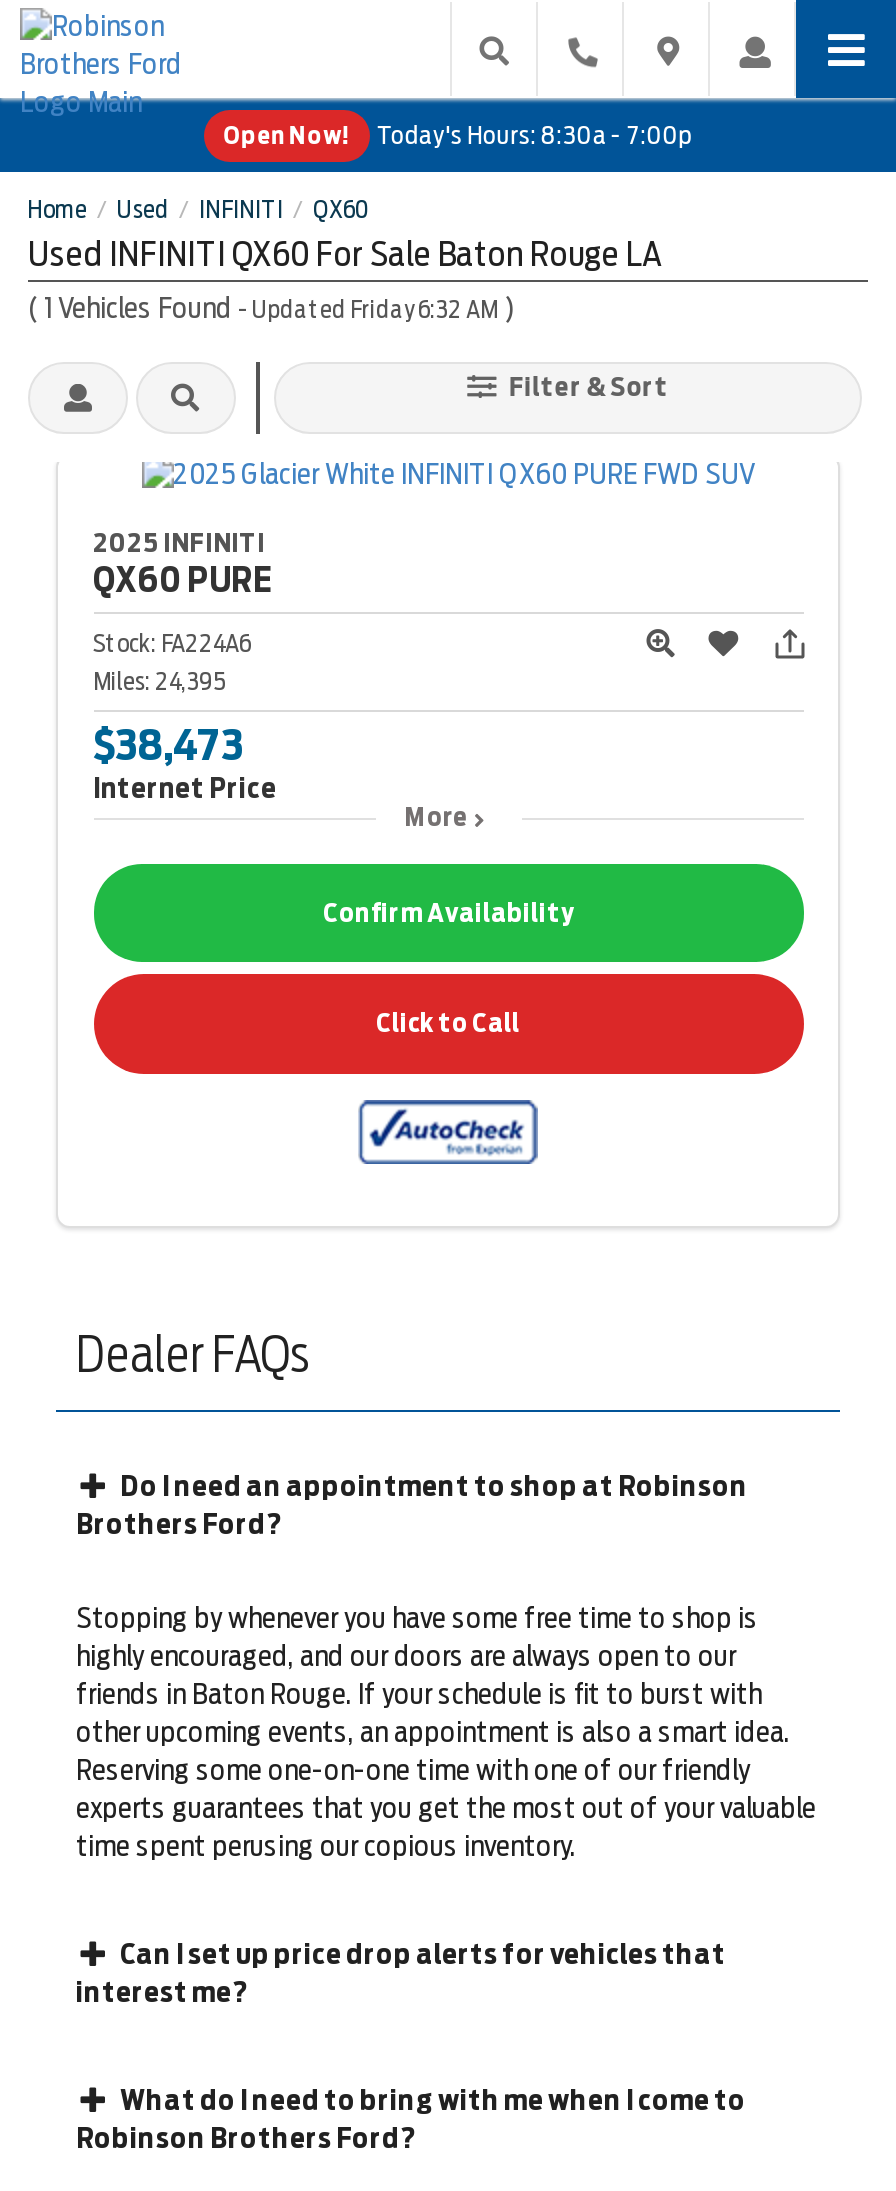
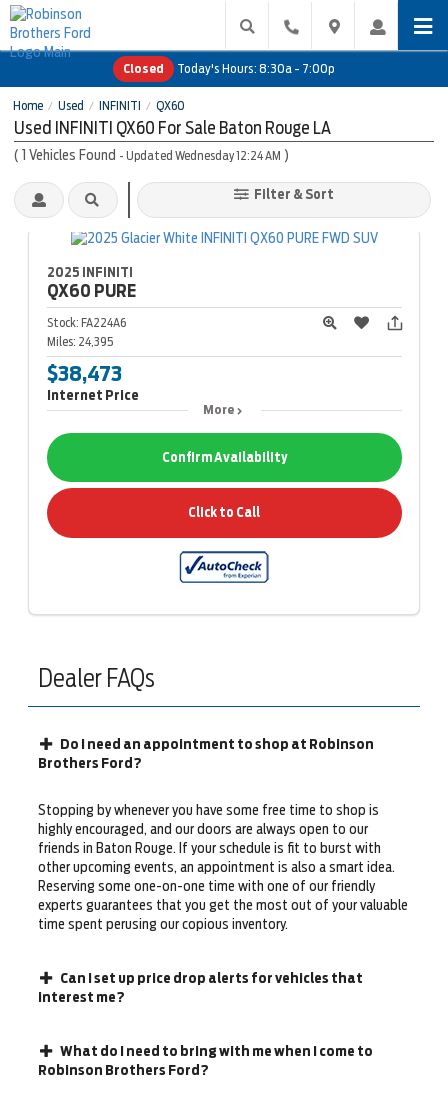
[223,119,349,149] Open Now! -> [123,61,164,76] Closed
[28,293,514,325] (1 Vehicles Found - Updated Friday 6:32 AM) -> [14,147,289,163] (1 Vehicles Found - Updated Wednesday 12:24 AM)

